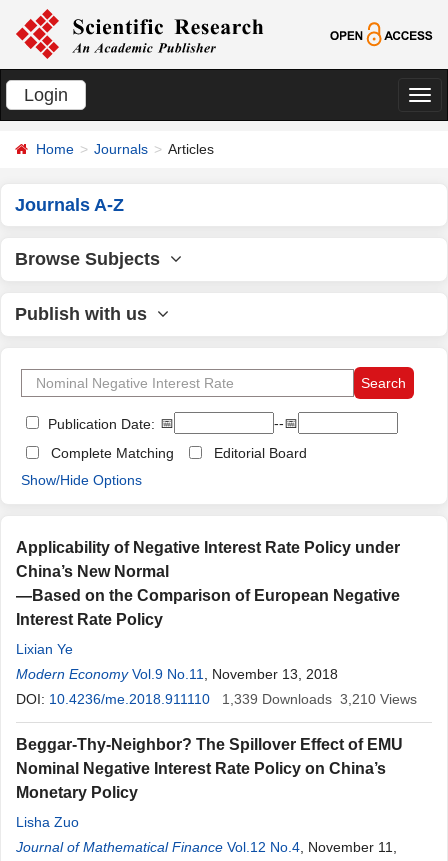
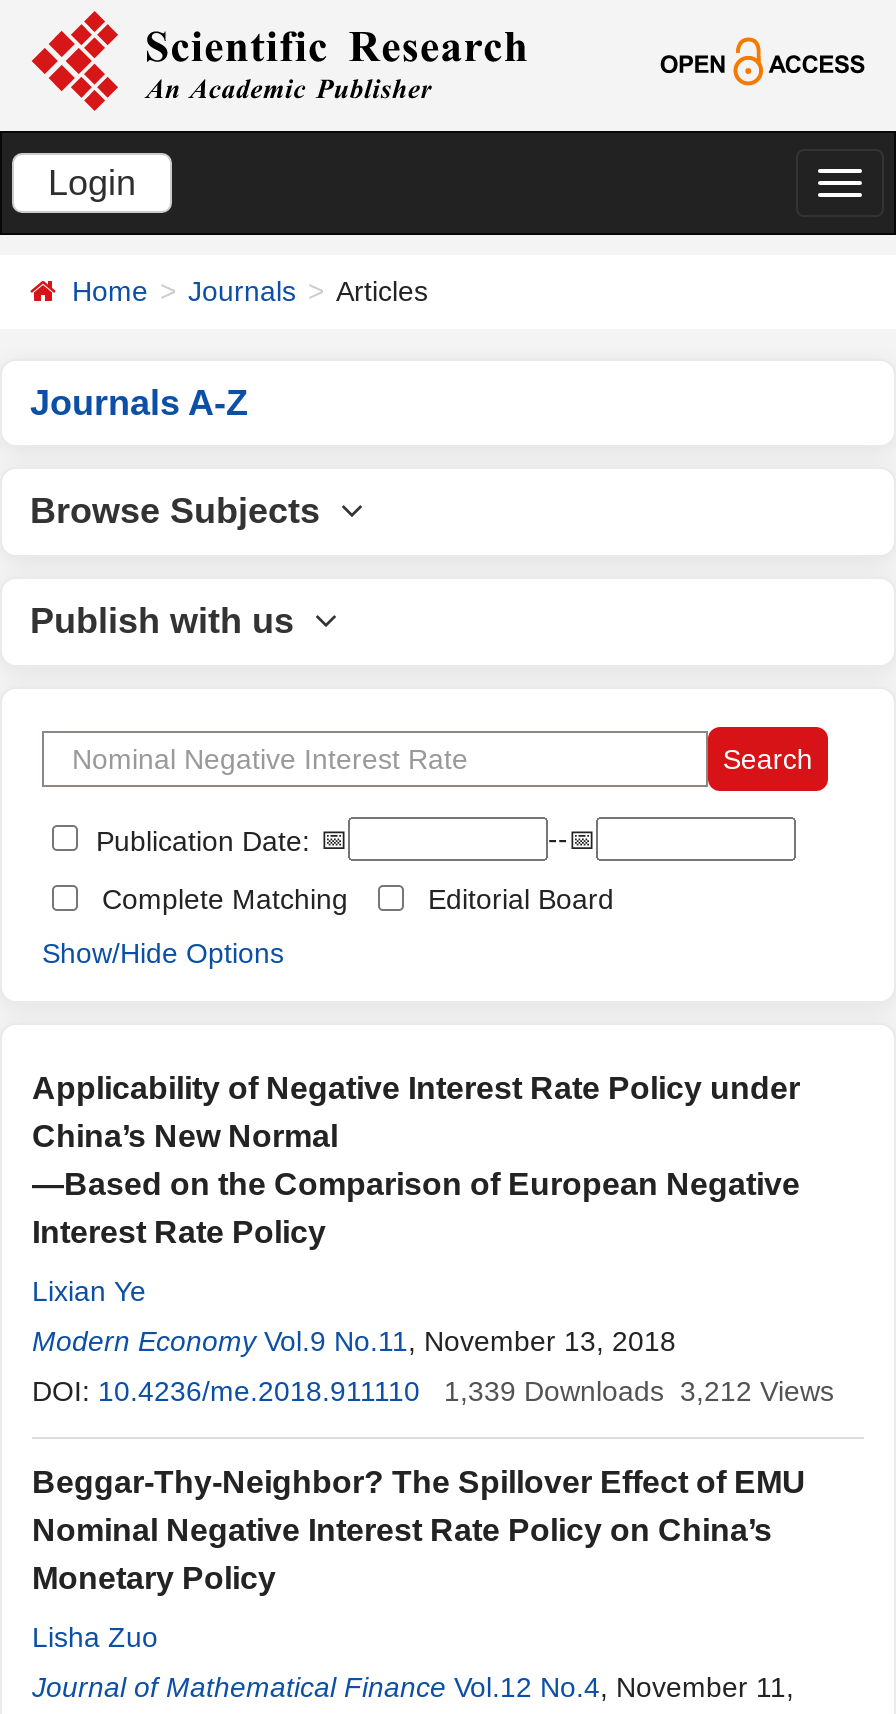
[222,691,417,707] 1,339 Downloads 3,210 Views -> [444,1375,834,1407] 1,339 Downloads 3,212 Views

